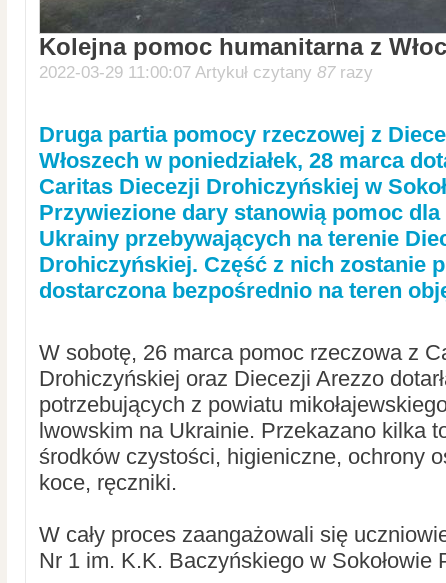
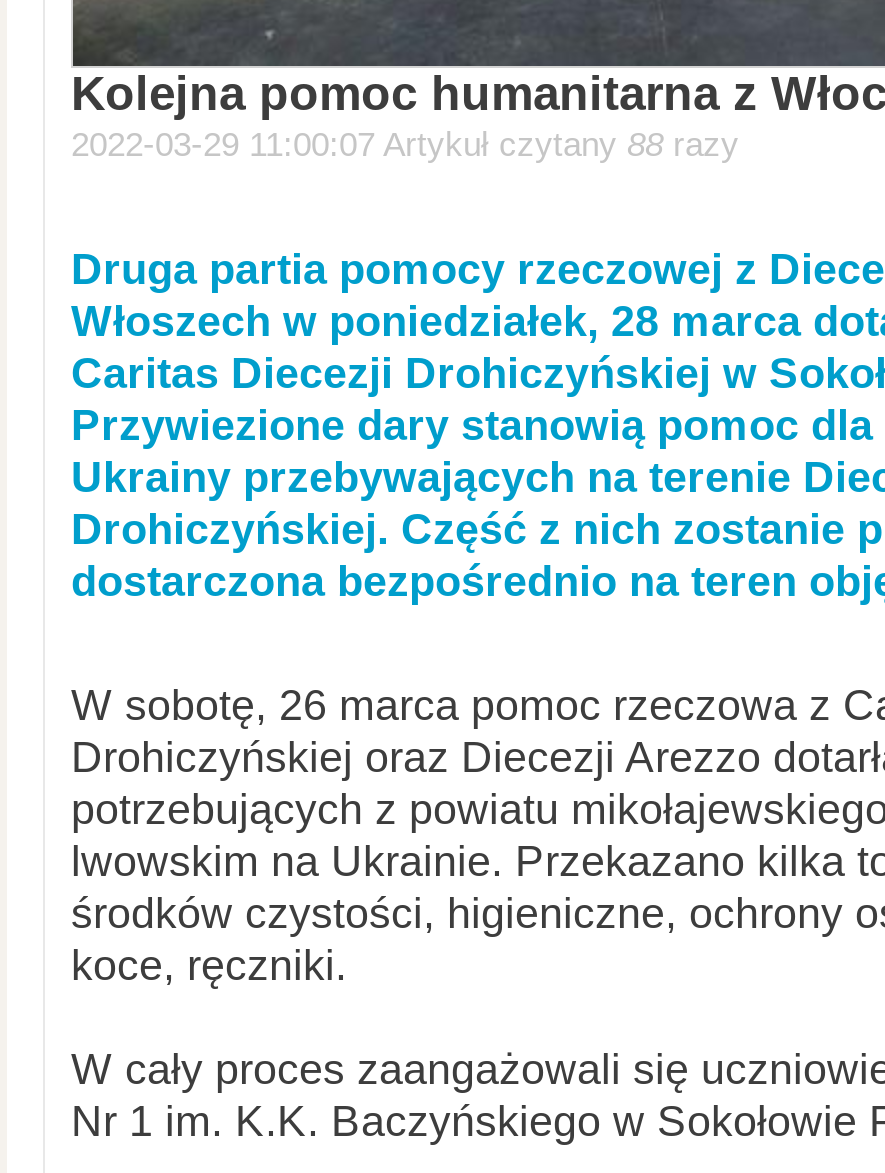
[39,63,373,82] 2022-03-29 11:00:07 Artykuł czytany 87 razy -> [71,126,739,164] 2022-03-29 11:00:07 Artykuł czytany 88 razy

